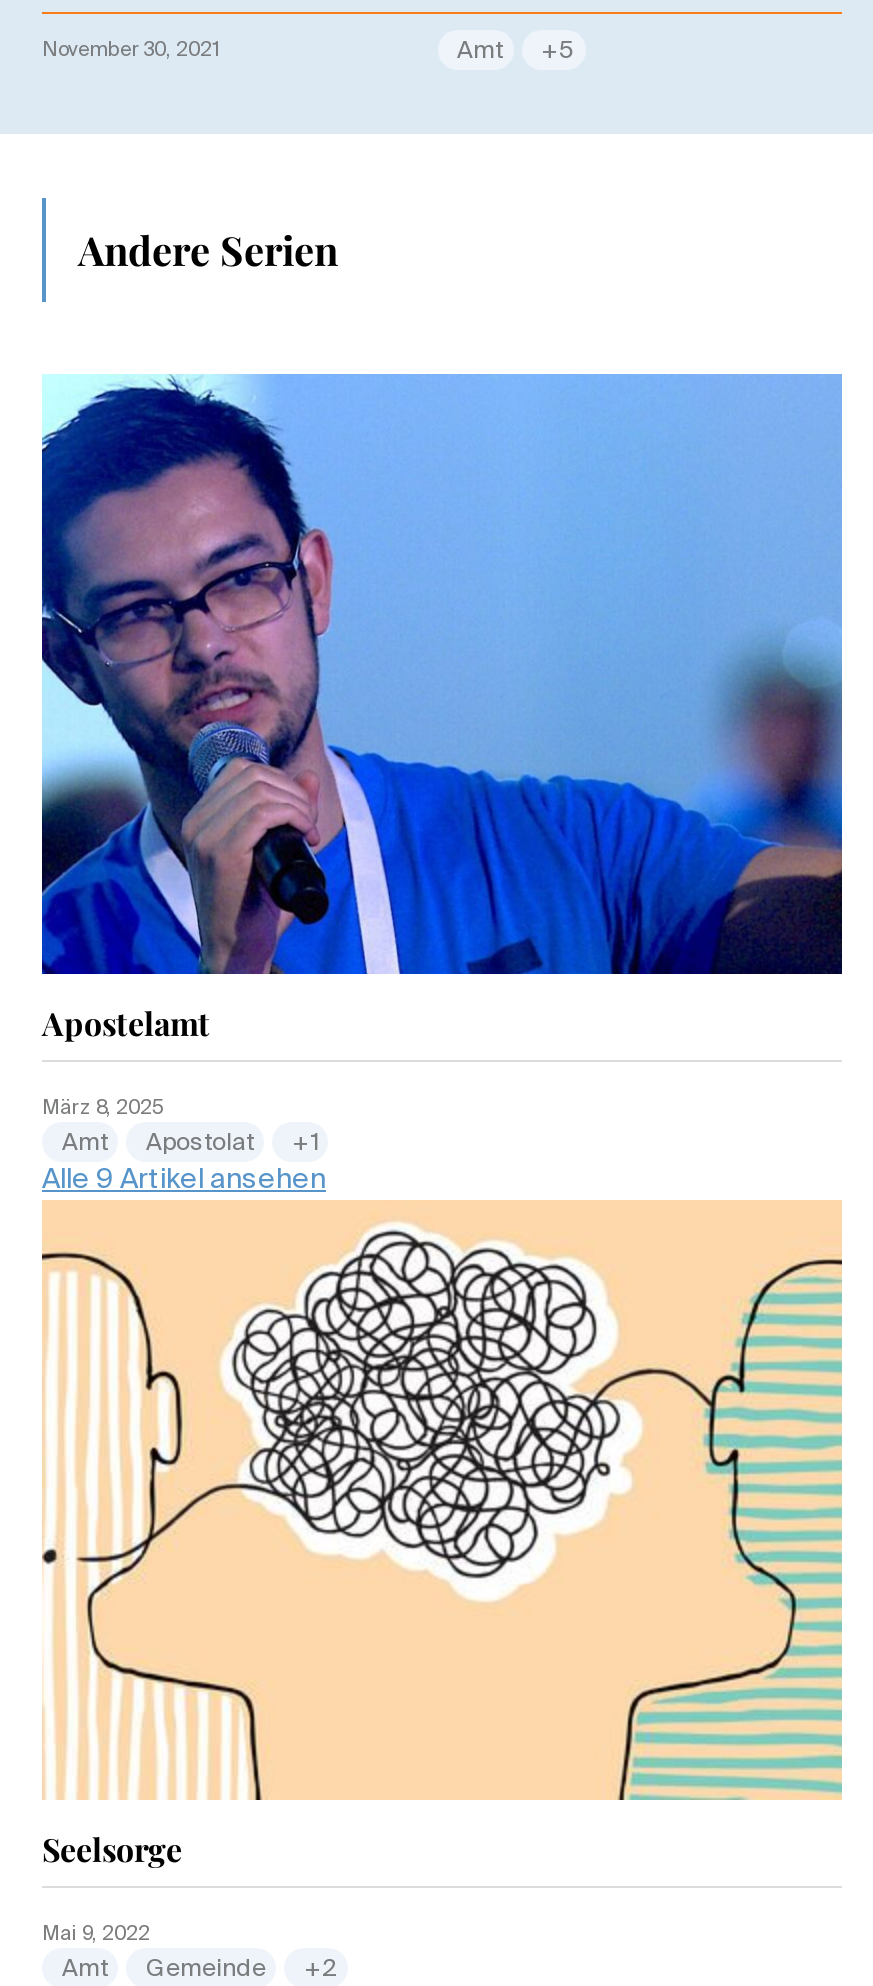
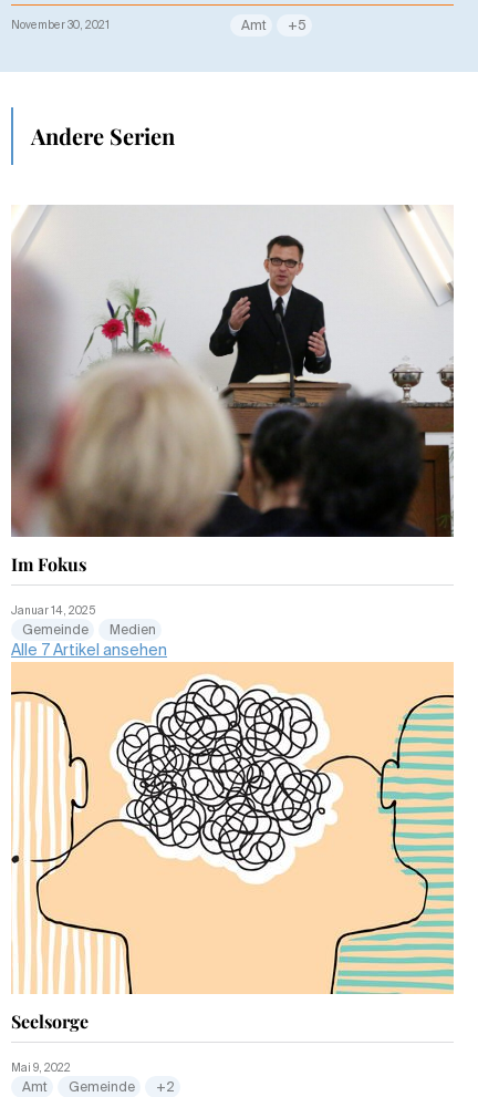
[40,372,844,1043] [image] | Apostelamt -> [10,204,455,575] [image] | Im Fokus
[42,1097,164,1117] März 8, 2025 -> [11,605,95,616] Januar 14, 2025
[42,1131,326,1193] Amt | Apostolat | +1 | Alle 9 Artikel ansehen -> [11,624,167,658] Gemeinde | Medien | Alle 7 Artikel ansehen

